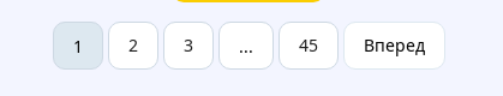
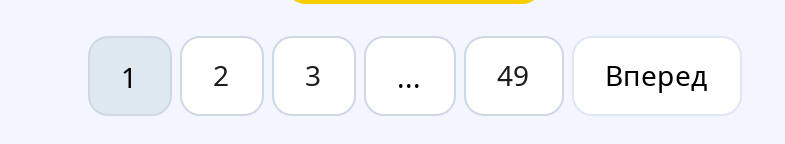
[298,34,318,56] 45 -> [497,56,529,94] 49

